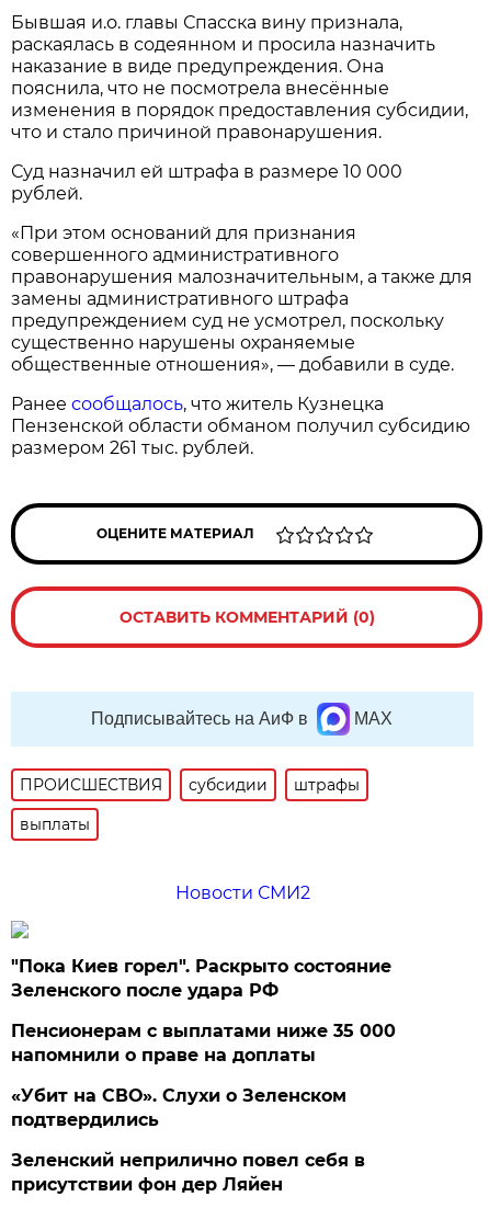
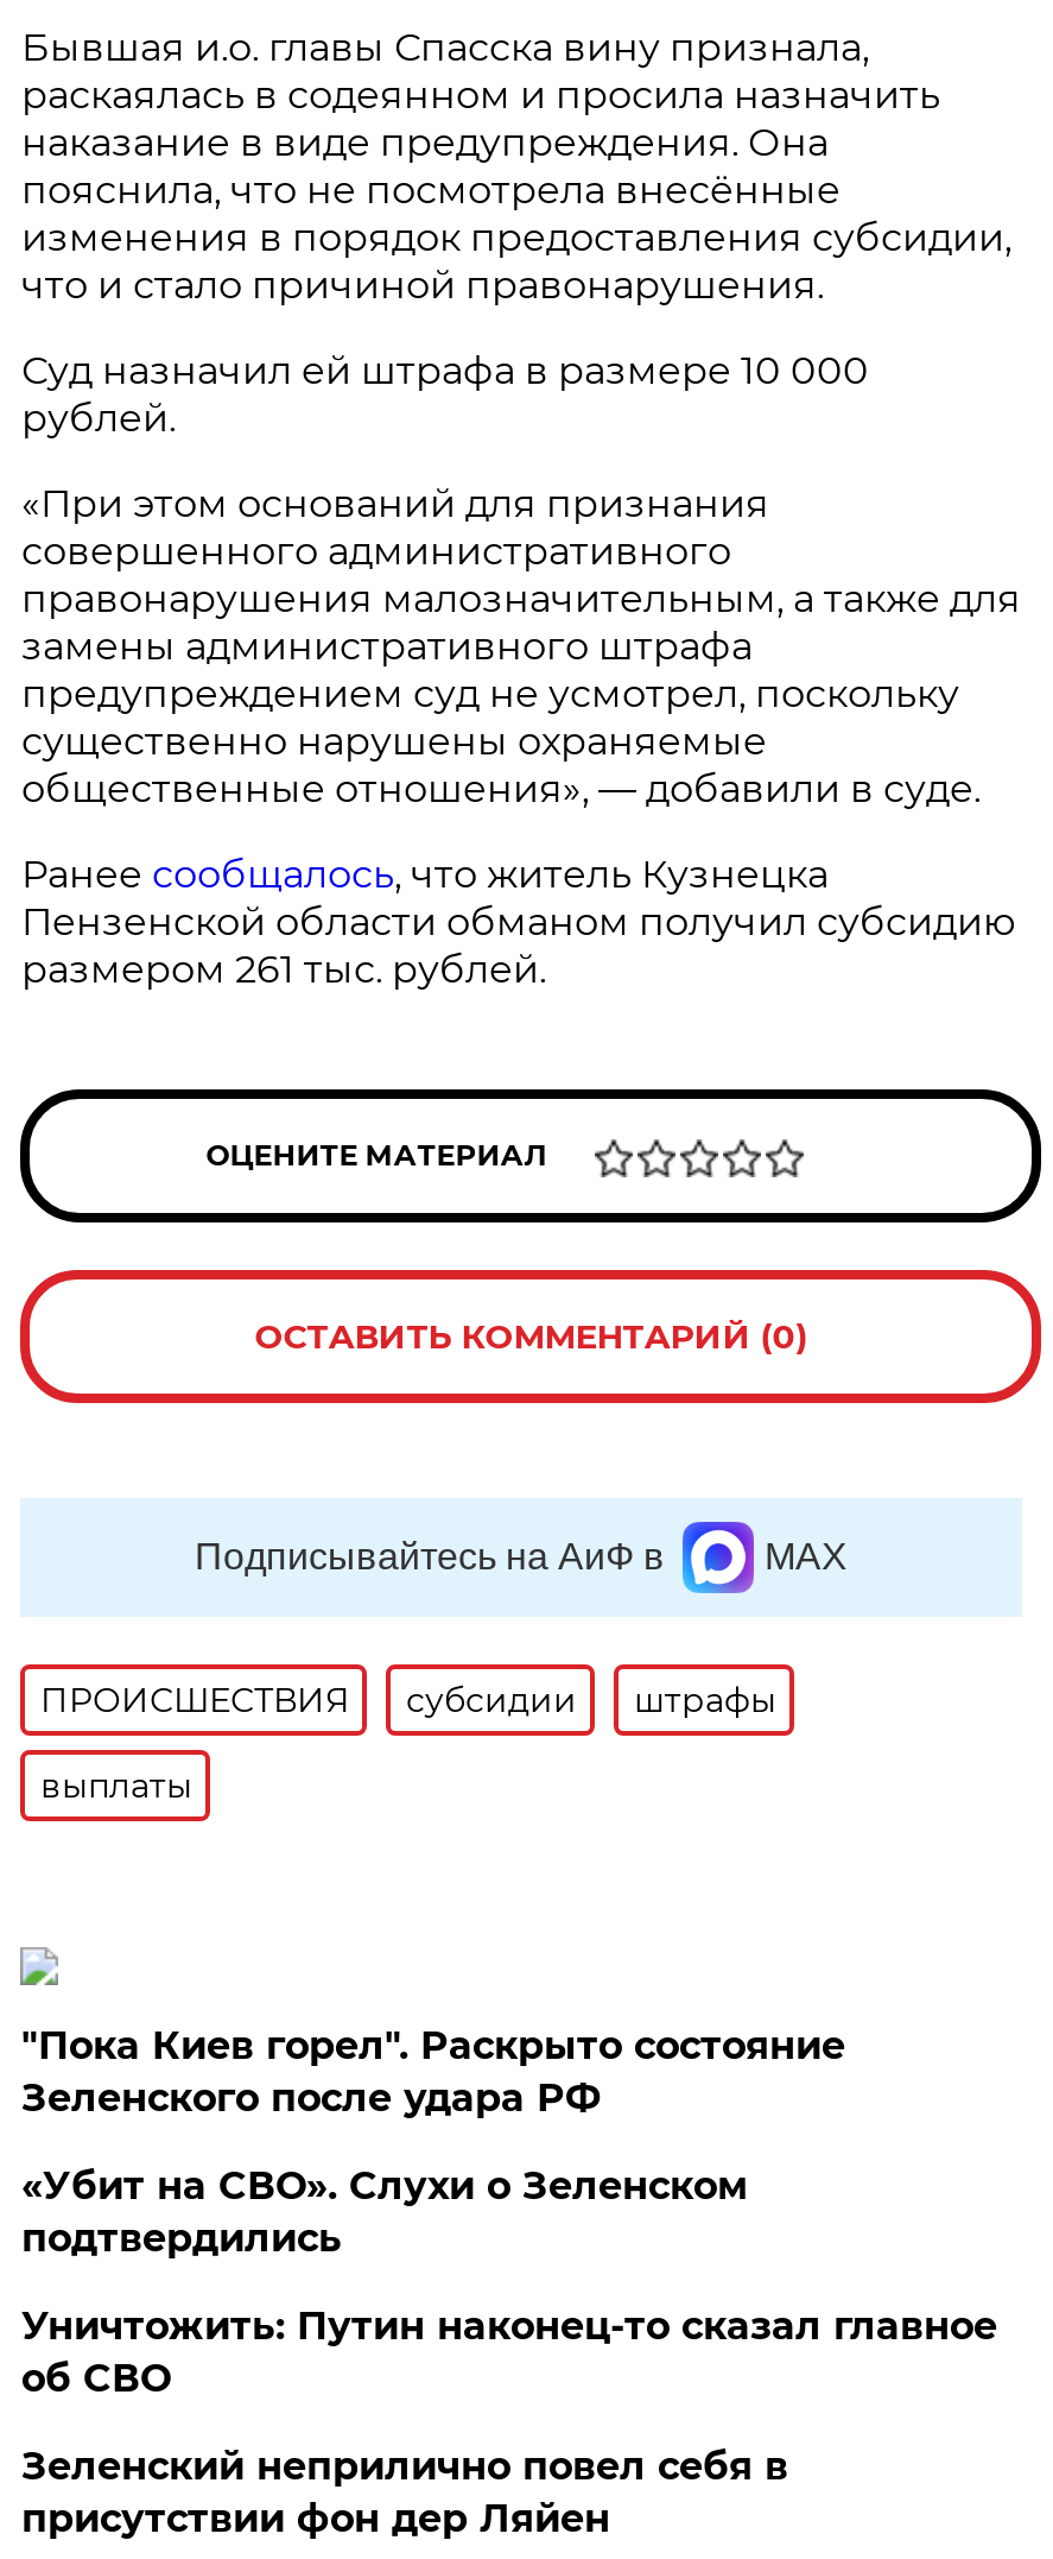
[175,882,310,903] Новости СМИ2 -> none
[11,1021,396,1065] Пенсионерам с выплатами ниже 35 000 | напомнили о праве на доплаты -> none
moved [11,1085,347,1130] -> [21,2163,748,2261]: «Убит на СВО». Слухи о Зеленском | подтвердились
none -> [21,2304,997,2401] Уничтожить: Путин наконец-то сказал главное | об СВО

